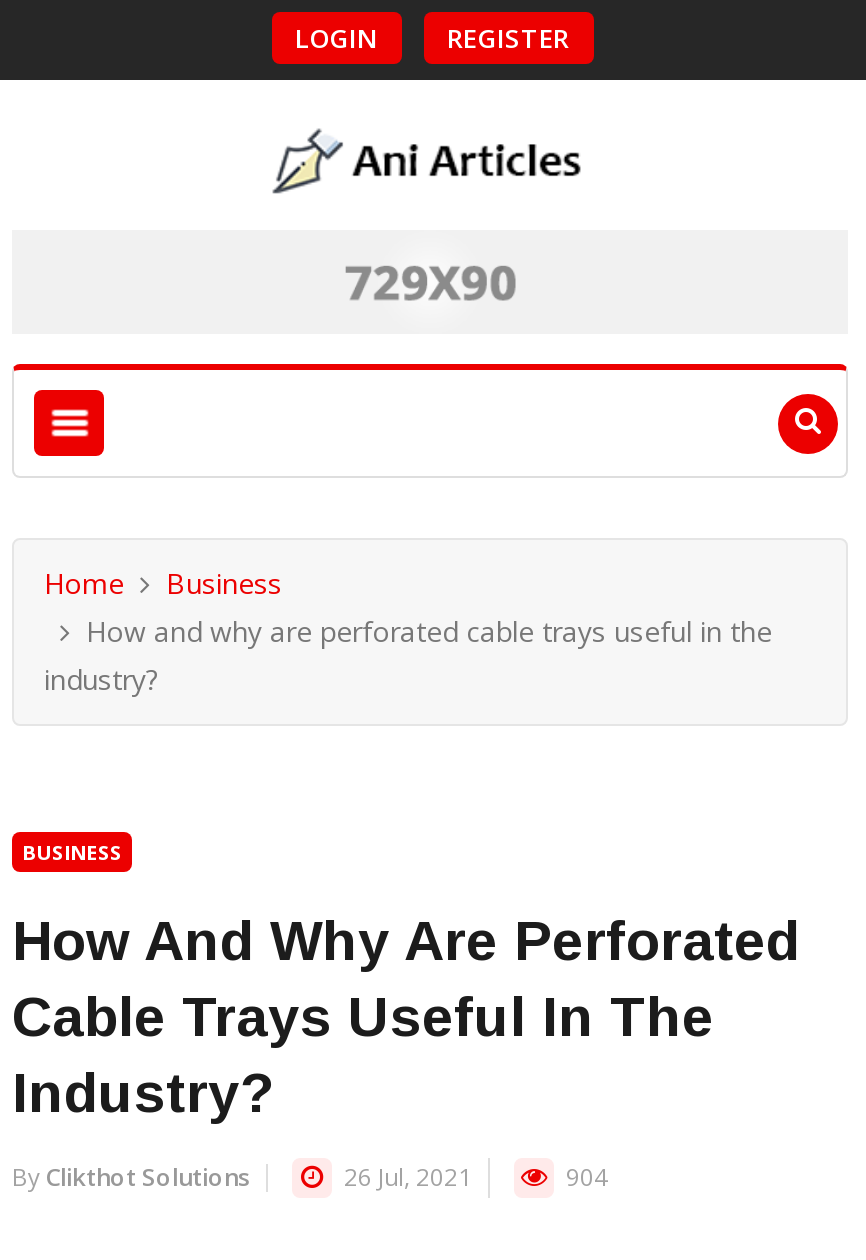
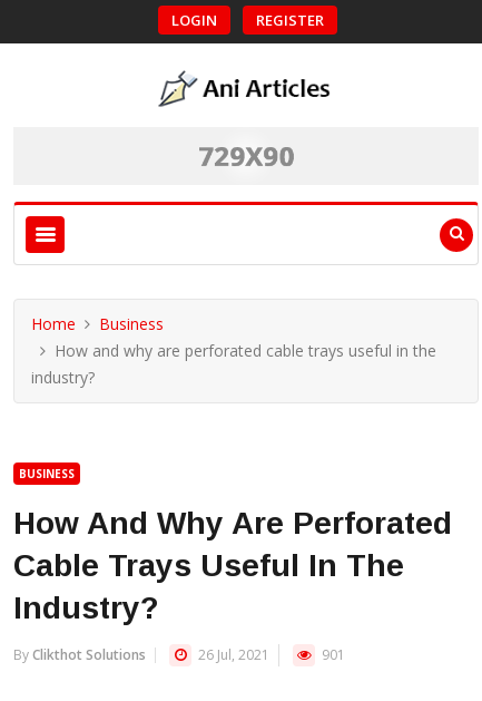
[560,1159,608,1193] 904 -> [318,645,345,664] 901

